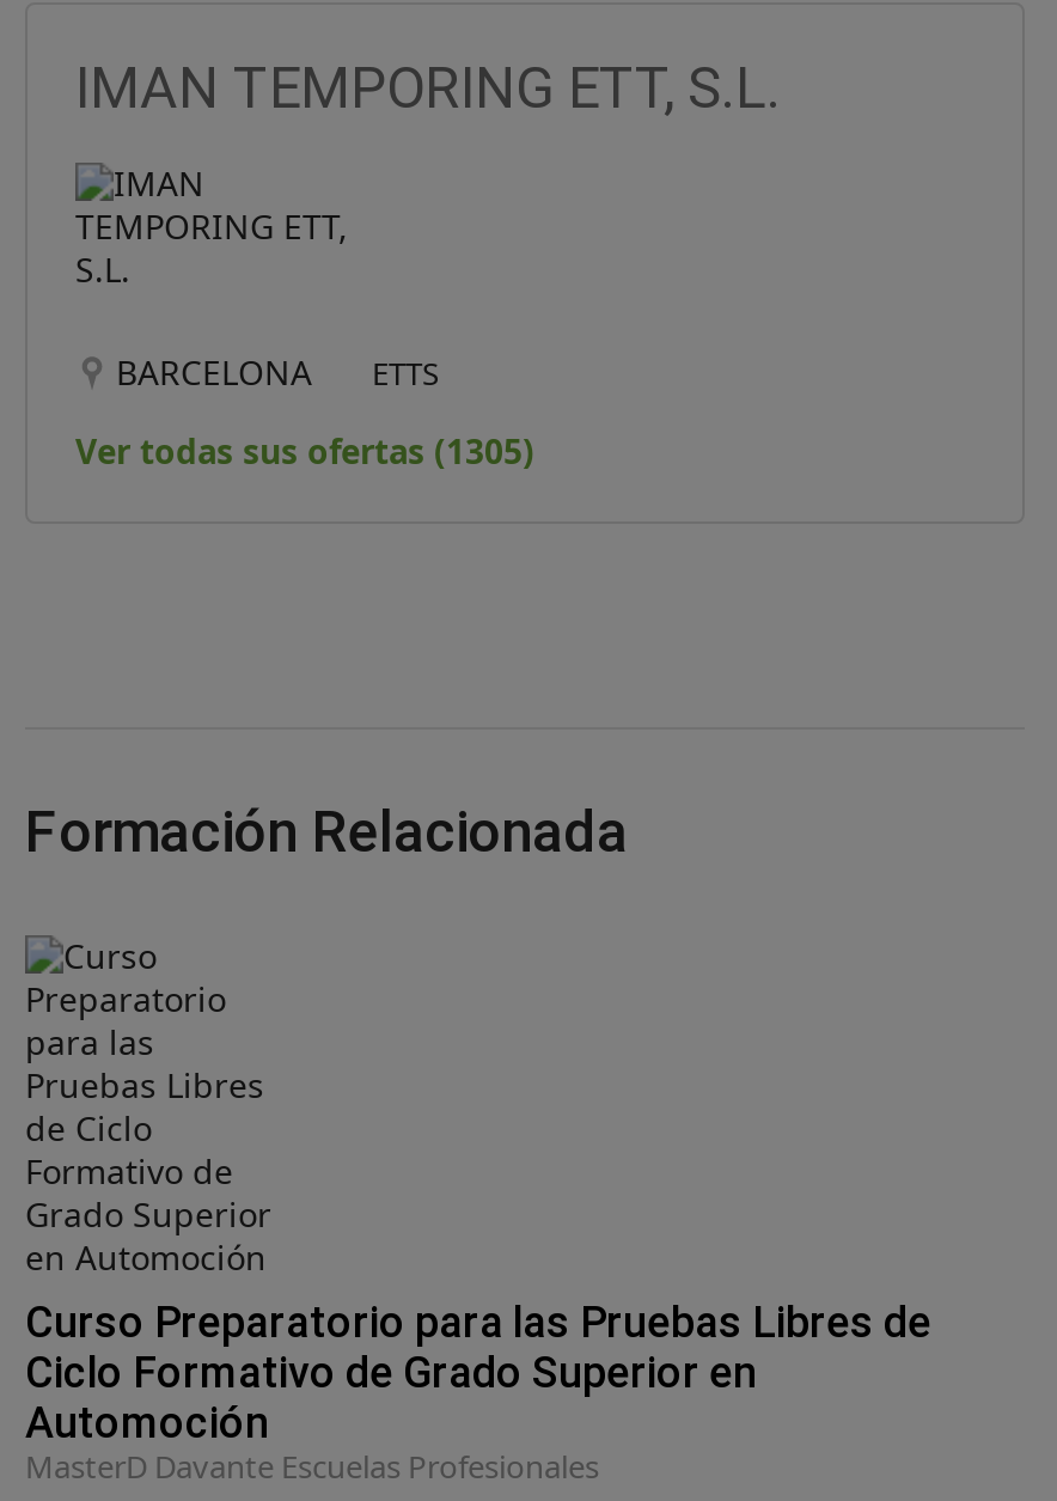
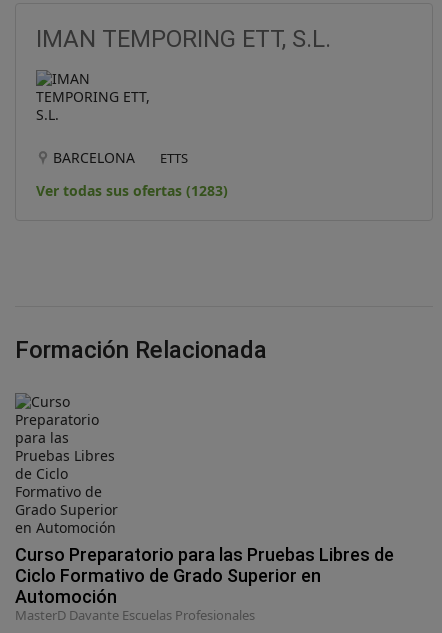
[75,428,534,473] Ver todas sus ofertas (1305) -> [36,181,228,200] Ver todas sus ofertas (1283)

